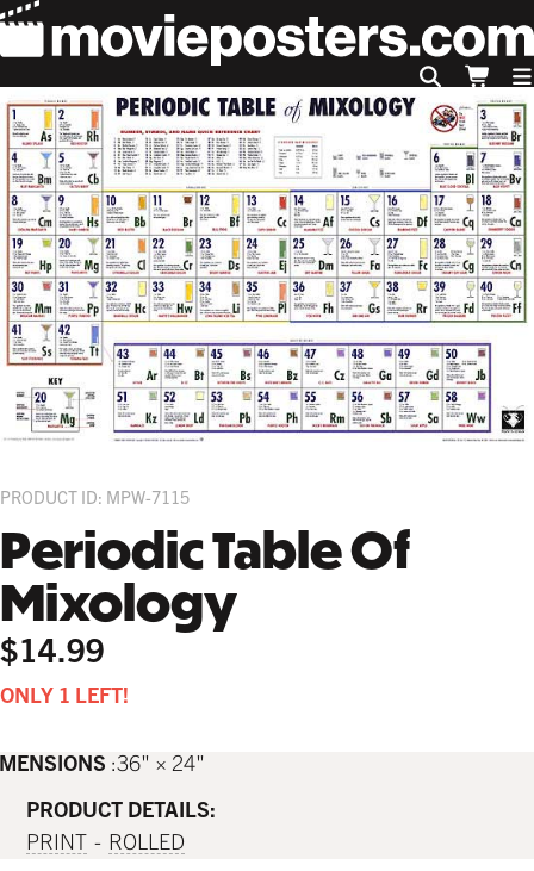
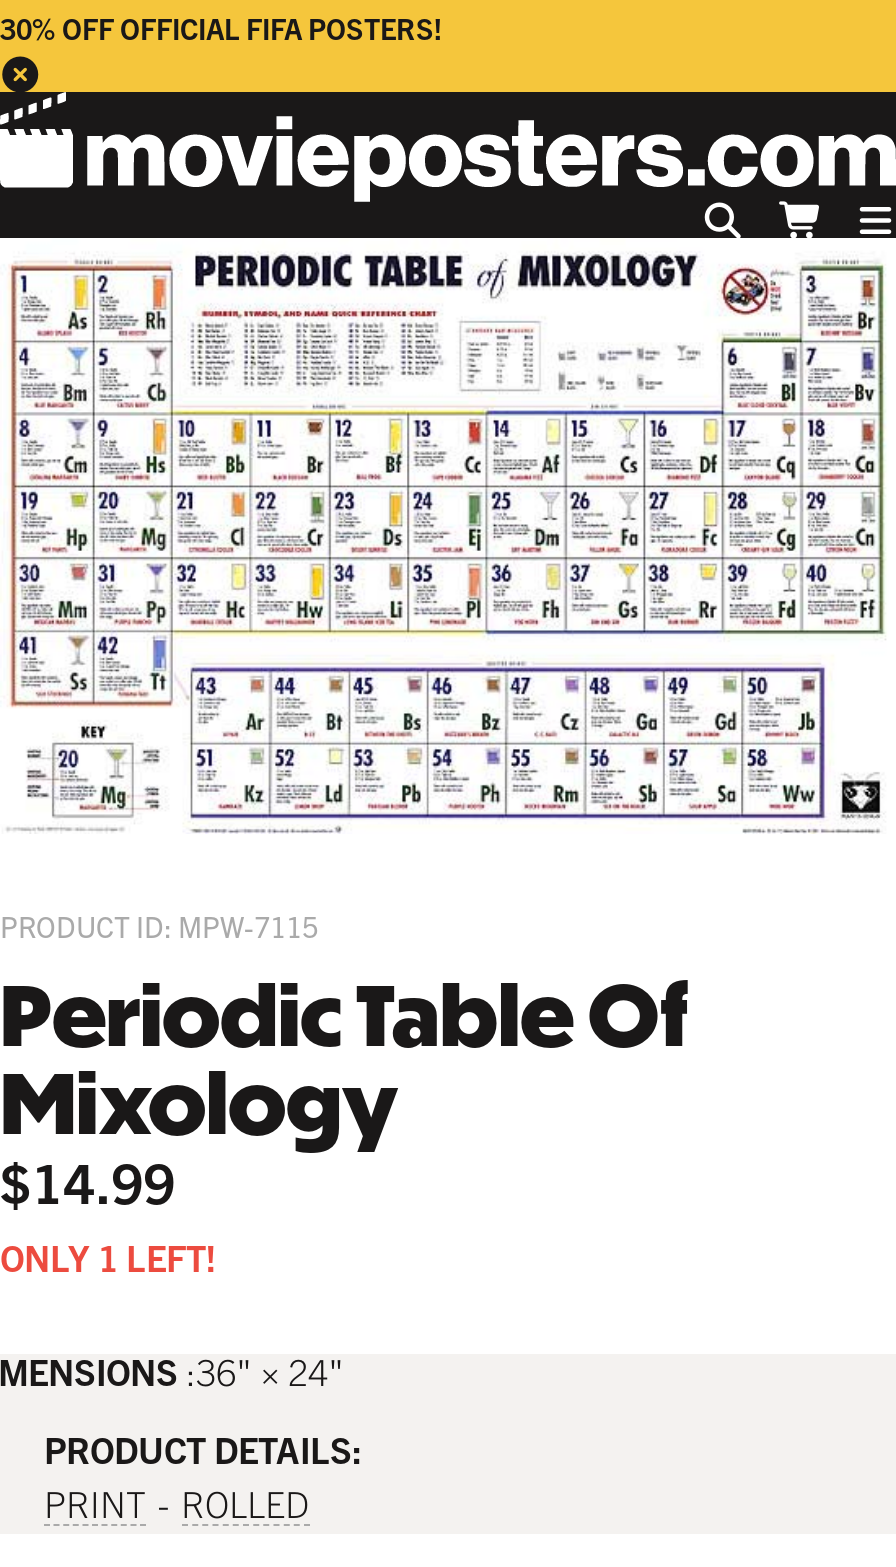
none -> [0,10,442,46] 30% OFF OFFICIAL FIFA POSTERS!

